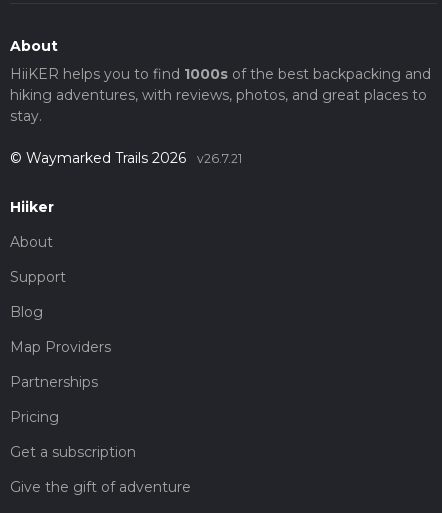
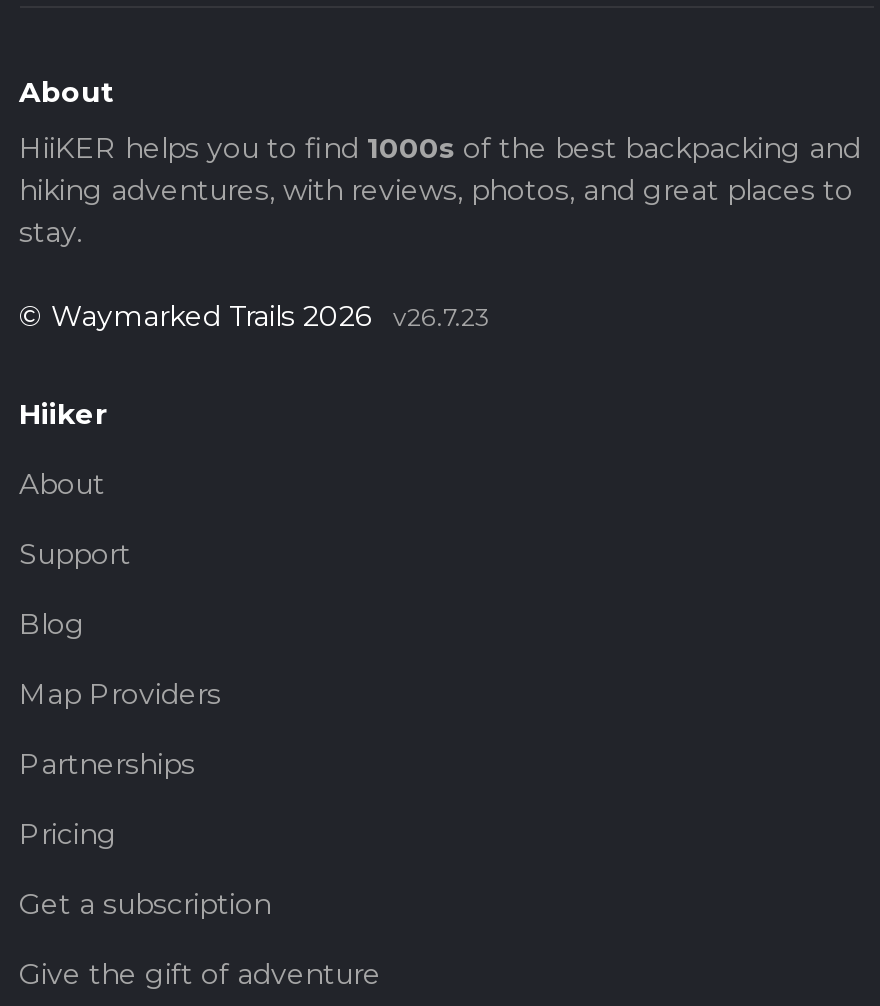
[9,149,241,167] © Waymarked Trails 2026 v26.7.21 -> [19,298,489,334] © Waymarked Trails 2026 v26.7.23

